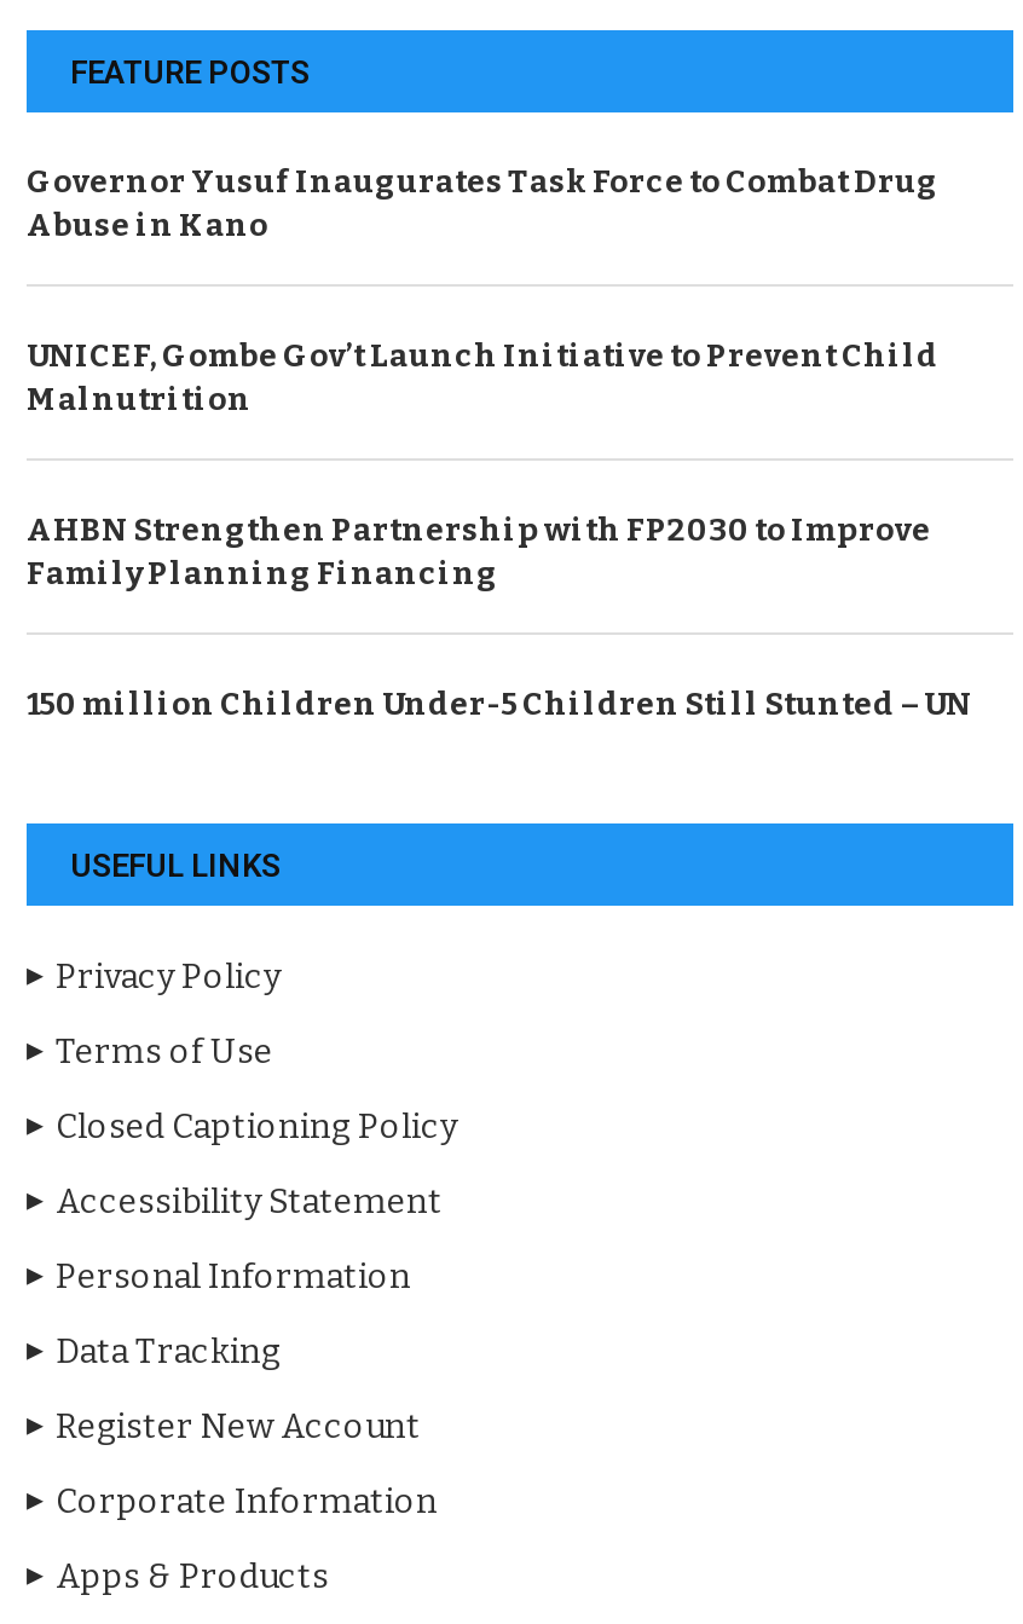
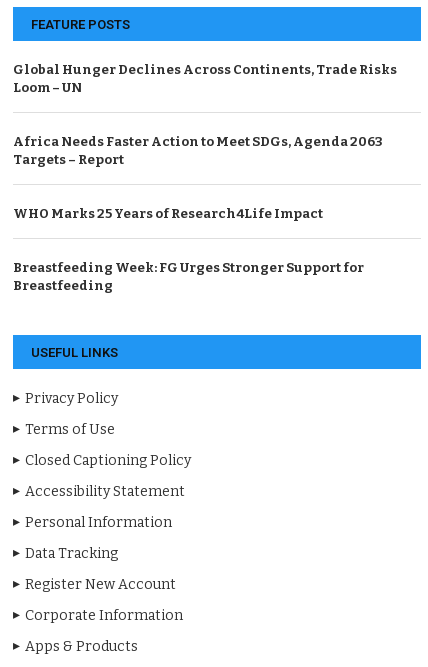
[27,163,938,243] Governor Yusuf Inaugurates Task Force to Combat Drug | Abuse in Kano -> [13,62,397,95] Global Hunger Declines Across Continents, Trade Risks | Loom – UN
[27,337,938,417] UNICEF, Gombe Gov’t Launch Initiative to Prevent Child | Malnutrition -> [13,134,383,167] Africa Needs Faster Action to Meet SDGs, Agenda 2063 | Targets – Report
[27,511,931,591] AHBN Strengthen Partnership with FP2030 to Improve | Family Planning Financing -> [13,206,323,221] WHO Marks 25 Years of Research4Life Impact
[27,685,972,721] 150 million Children Under-5 Children Still Stunted – UN -> [13,260,364,293] Breastfeeding Week: FG Urges Stronger Support for | Breastfeeding

